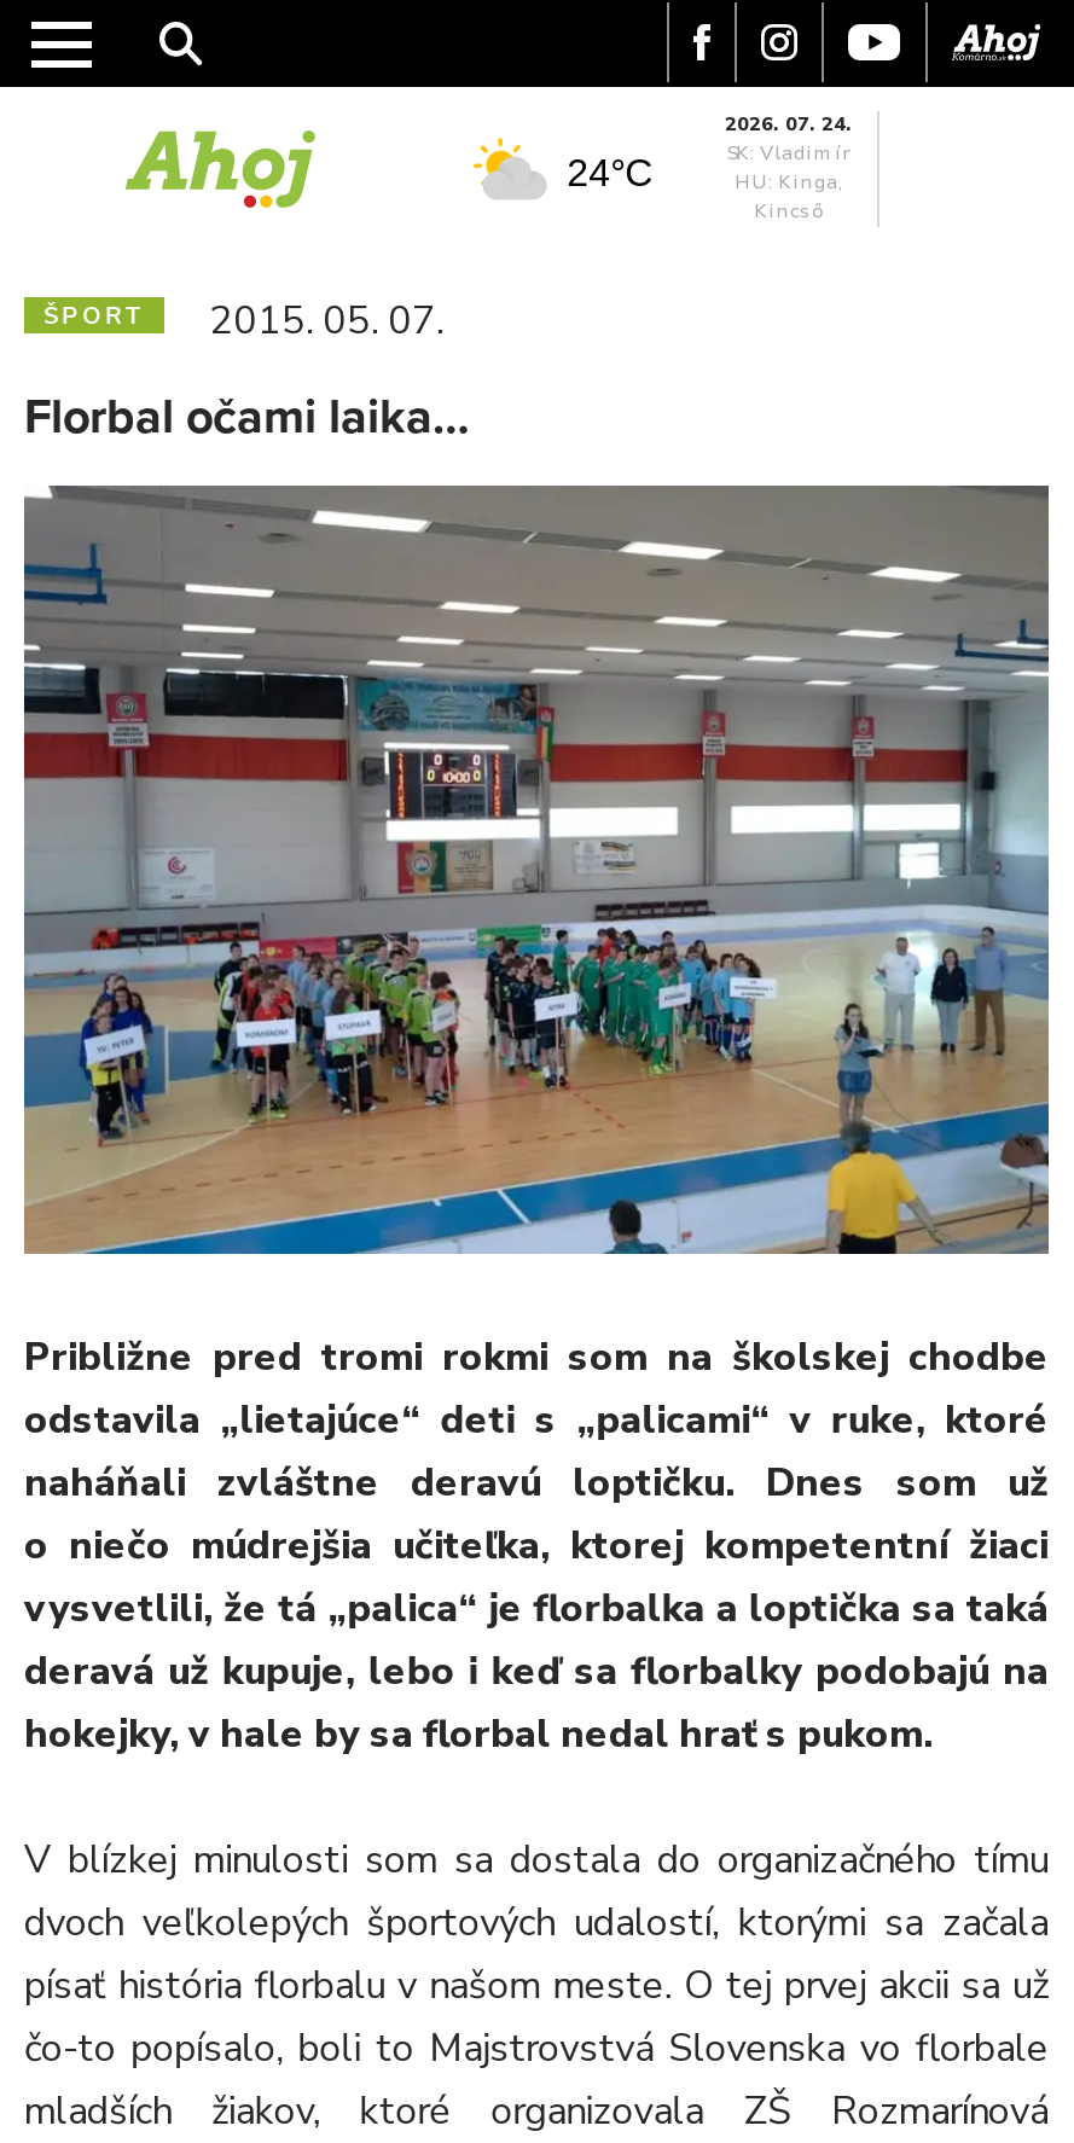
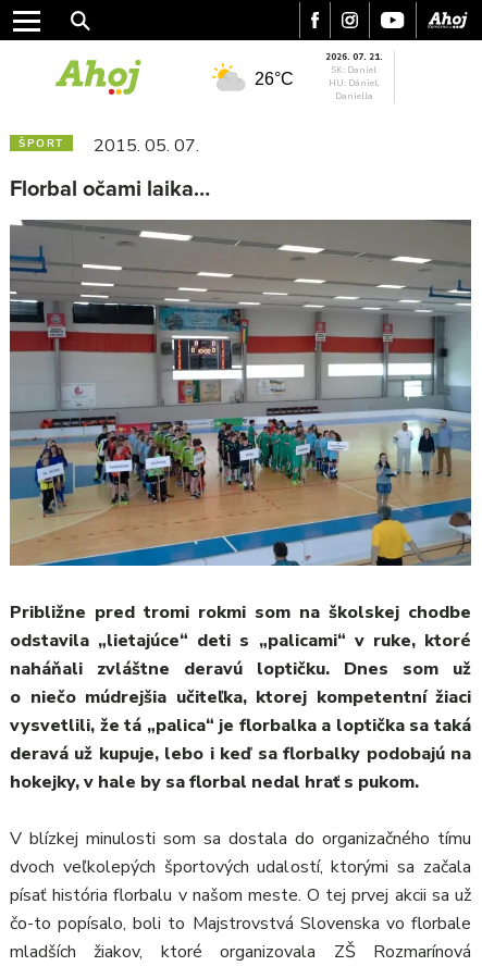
[725,111,853,225] 2026. 07. 24. | SK: Vladimír | HU: Kinga, | Kincső -> [325,51,383,102] 2026. 07. 21. | SK: Daniel | HU: Dániel, | Daniella
[567,152,654,193] 24°C -> [254,70,293,88] 26°C

